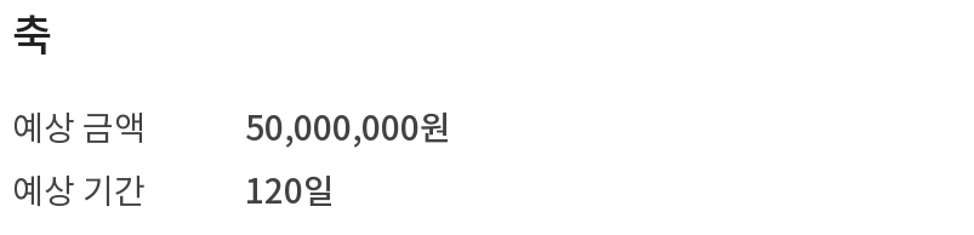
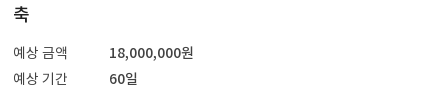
[245,107,451,150] 50,000,000원 -> [109,44,194,62] 18,000,000원
[245,170,335,213] 120일 -> [109,70,138,88] 60일

